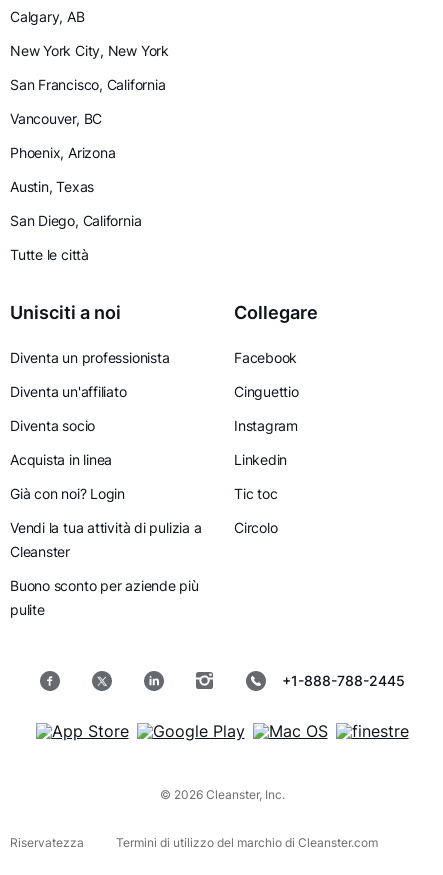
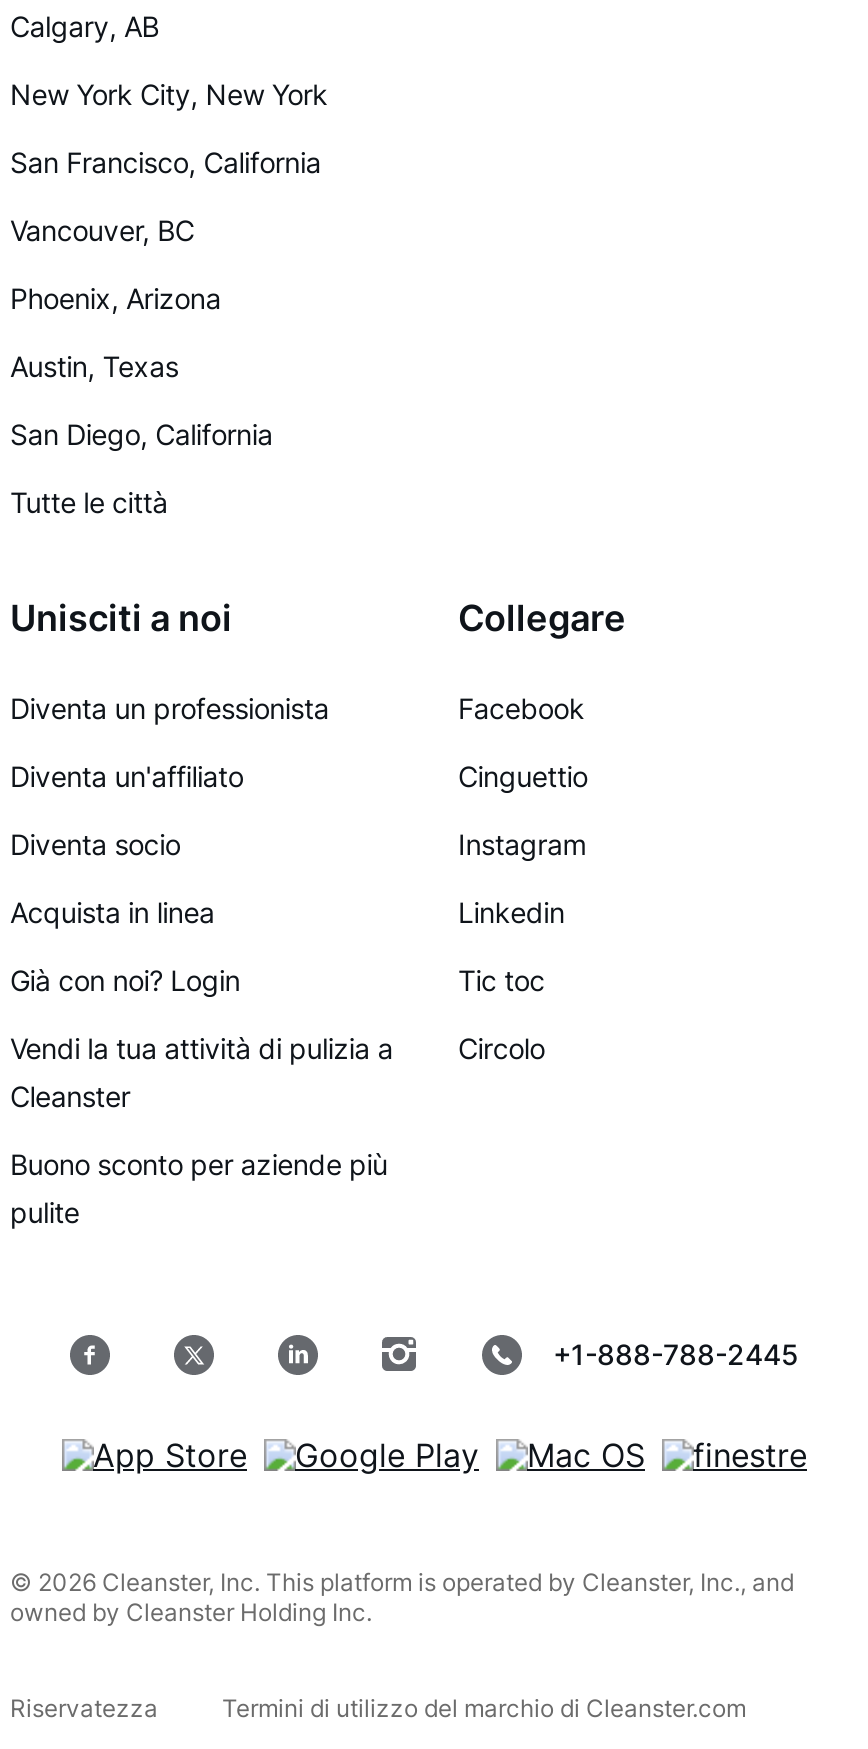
[159,787,284,802] © 2026 Cleanster, Inc. -> [10,1568,794,1628] © 2026 Cleanster, Inc. This platform is operated by Cleanster, Inc., and | owned by Cleanster Holding Inc.

